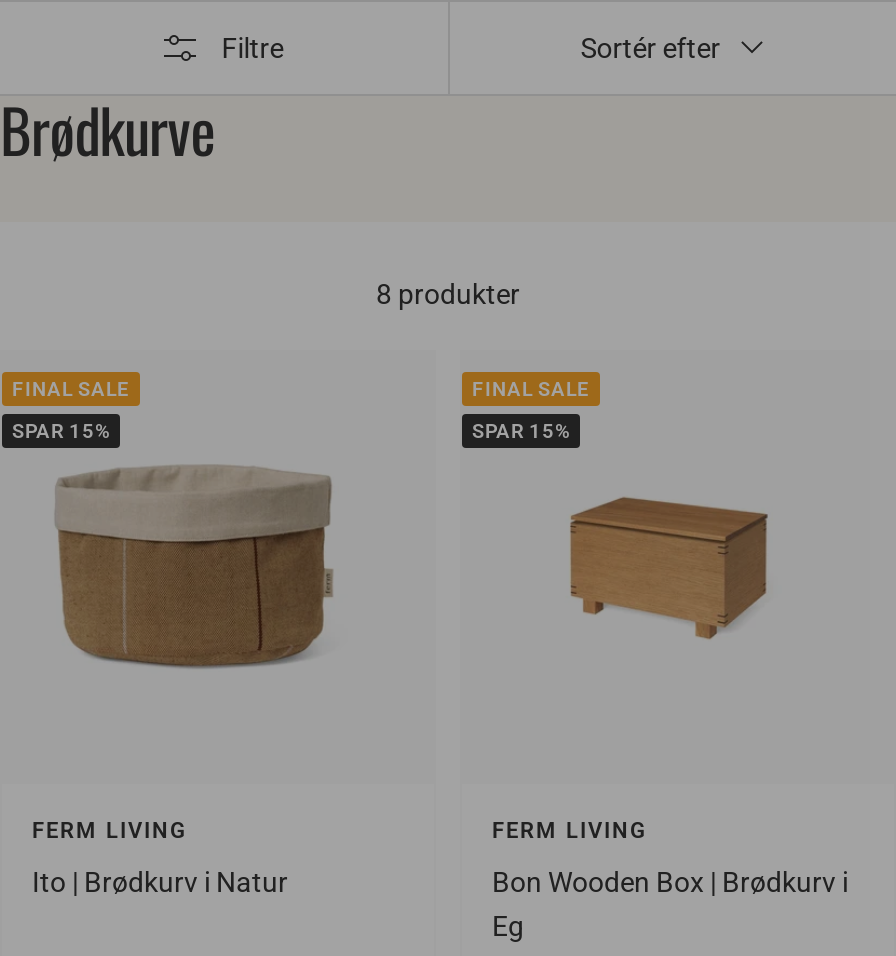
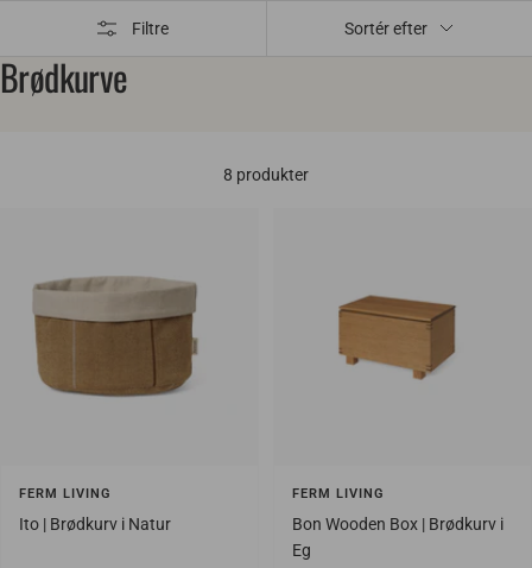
[12,378,130,442] FINAL SALE | SPAR 15% -> none
[472,378,590,442] FINAL SALE | SPAR 15% -> none

